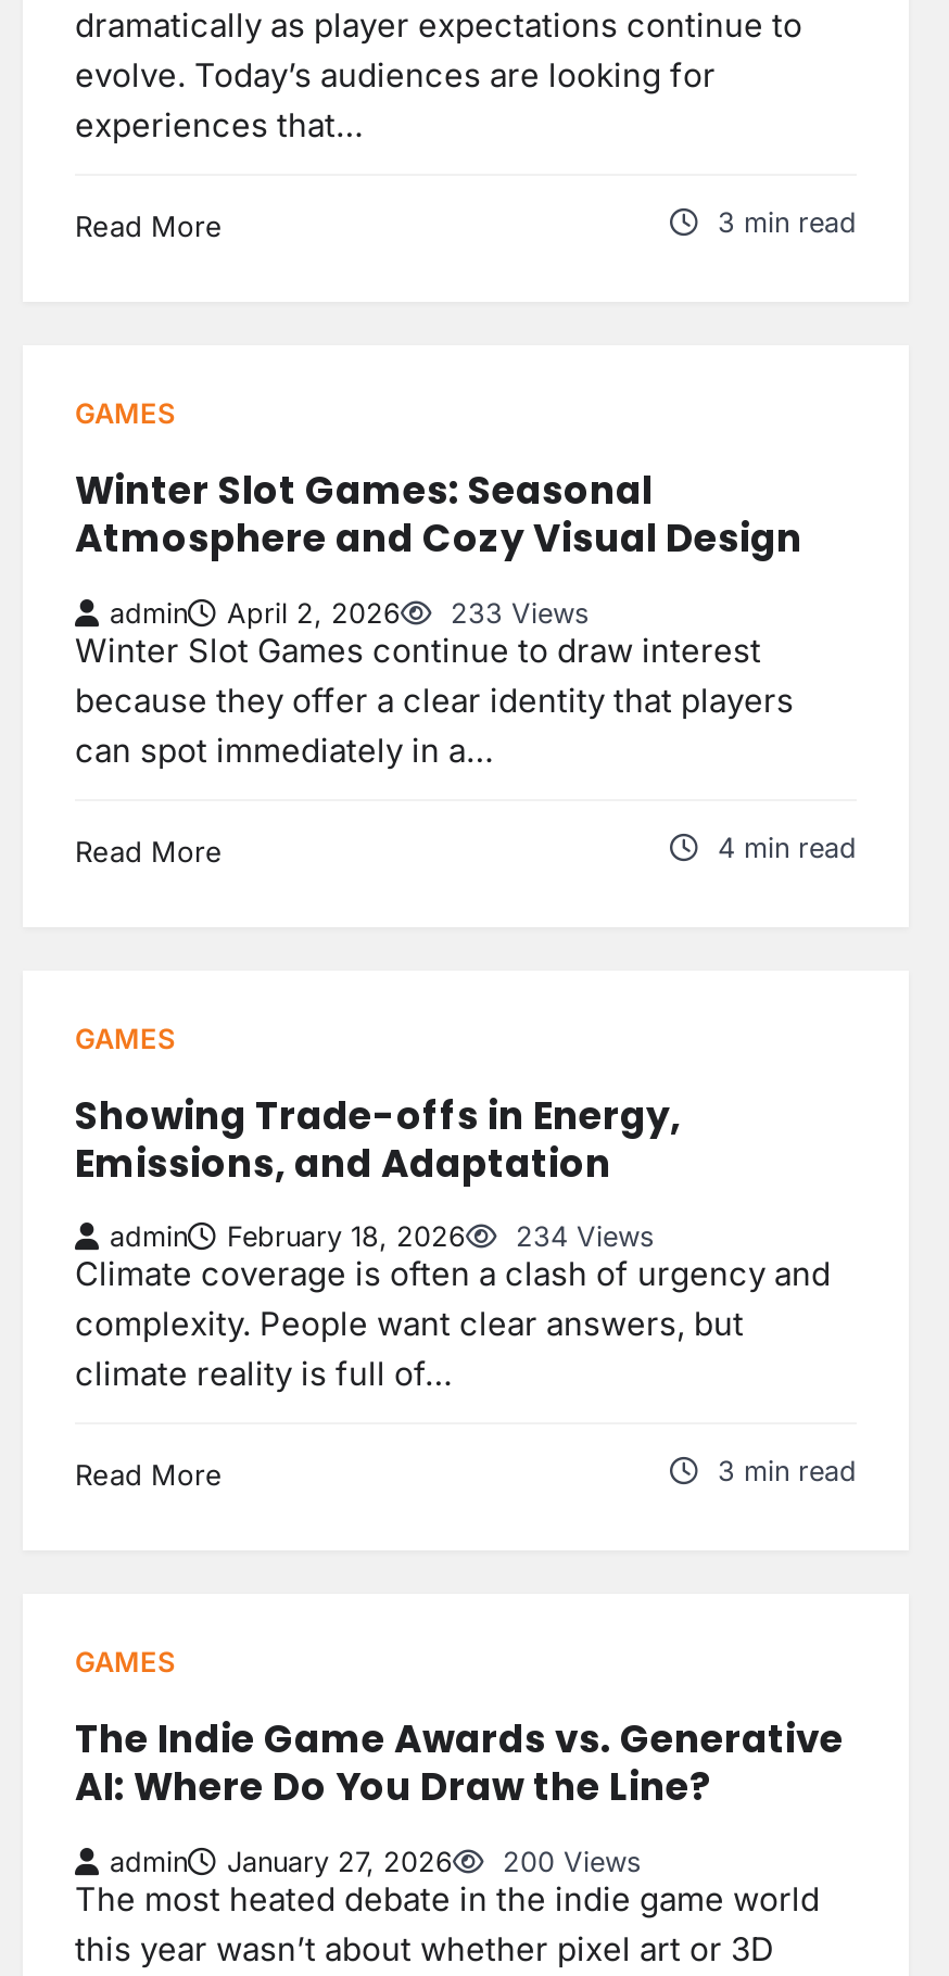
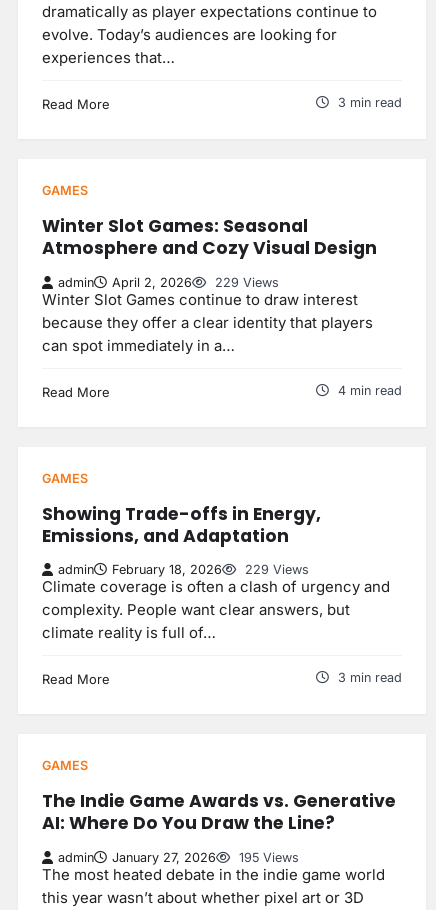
[110,596,590,629] admin April 2, 2026 233 Views -> [58,274,279,289] admin April 2, 2026 229 Views
[110,1221,655,1253] admin February 18, 2026 234 Views -> [58,562,309,577] admin February 18, 2026 229 Views
[110,1845,642,1878] admin January 27, 2026 200 Views -> [58,850,299,865] admin January 27, 2026 195 Views

